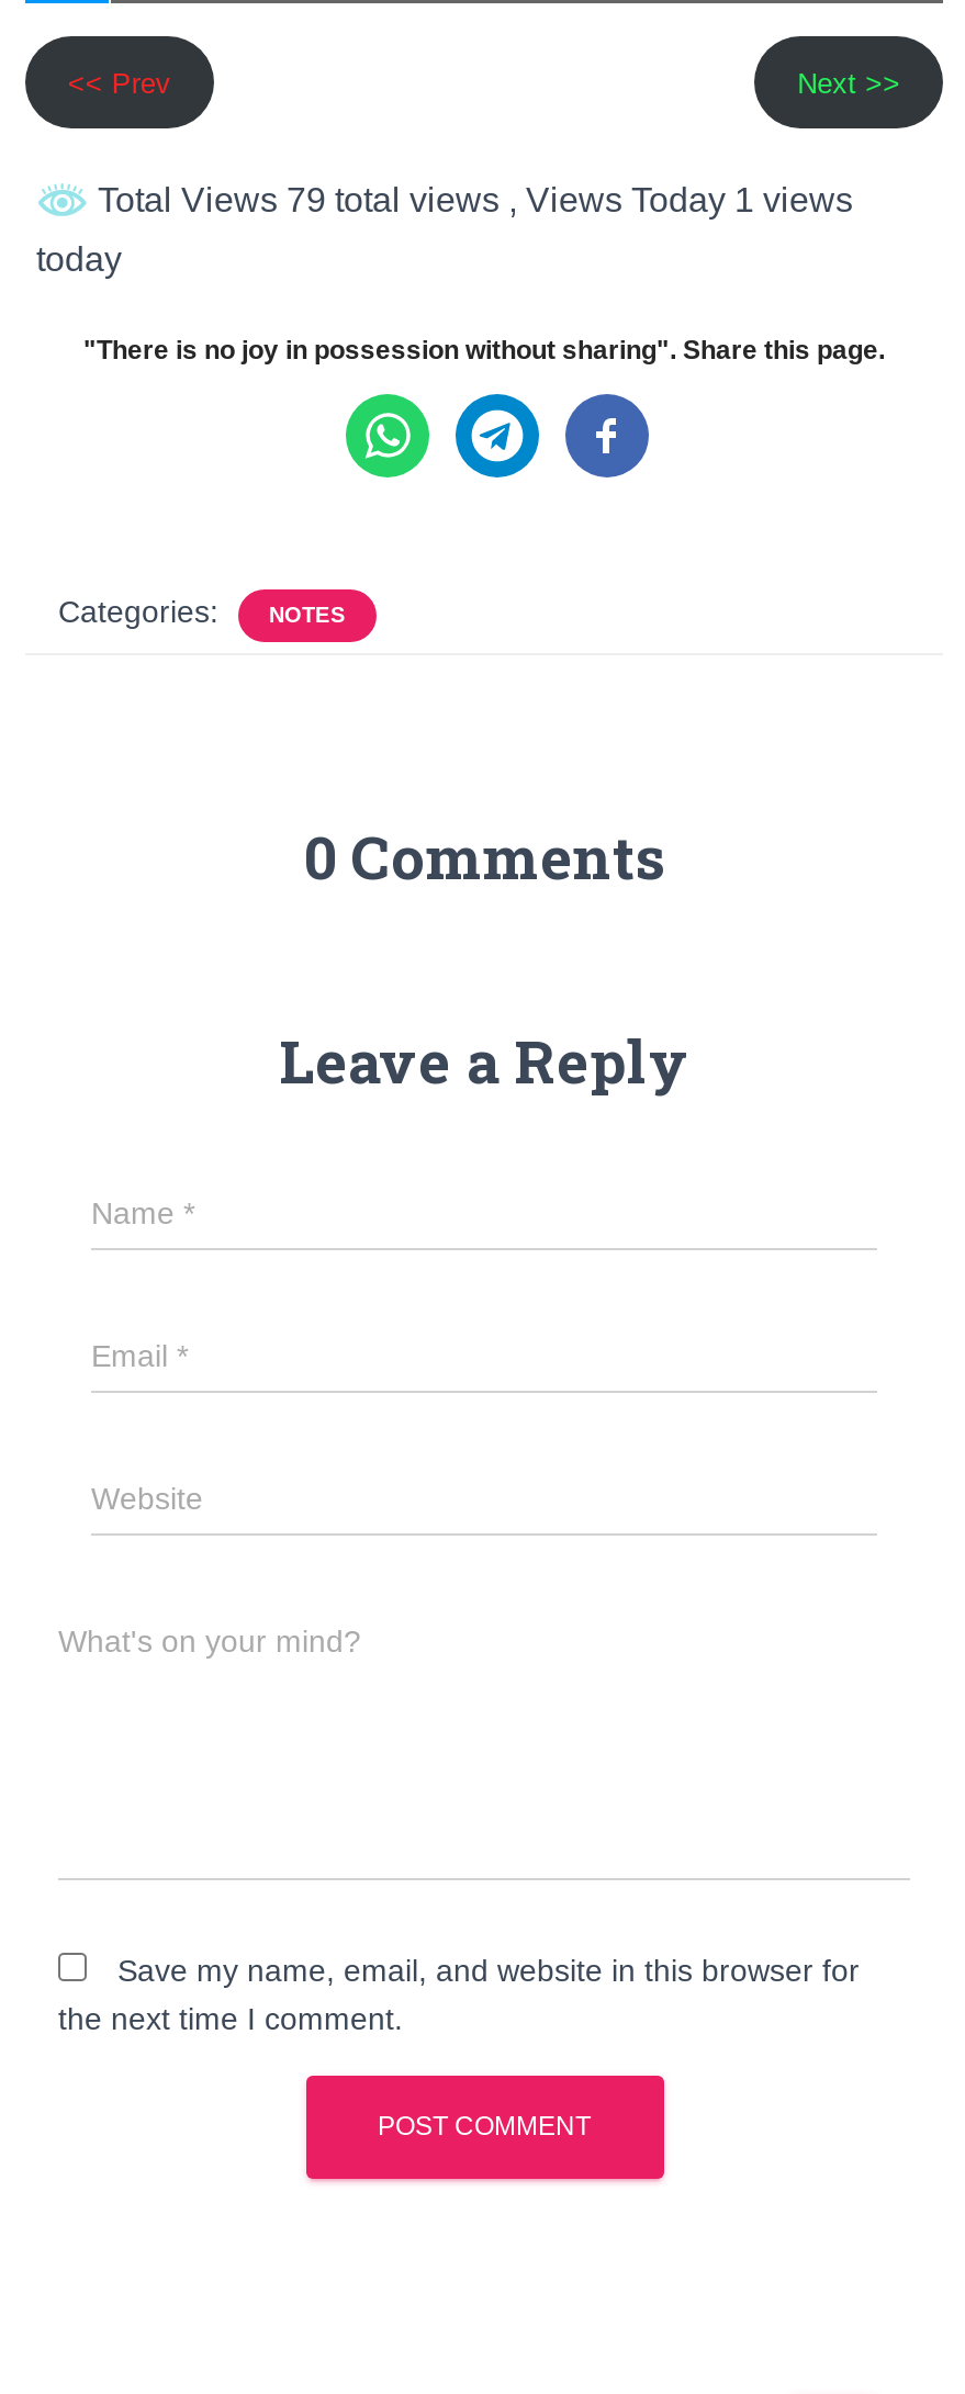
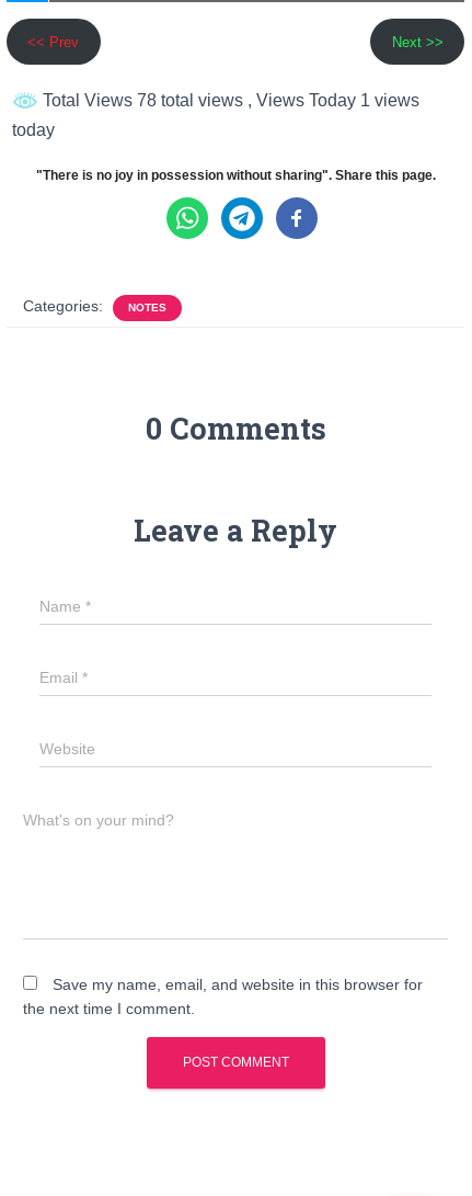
[89,182,853,219] Total Views 79 total views, Views Today 1 views -> [38,91,419,110] Total Views 78 total views, Views Today 1 views

